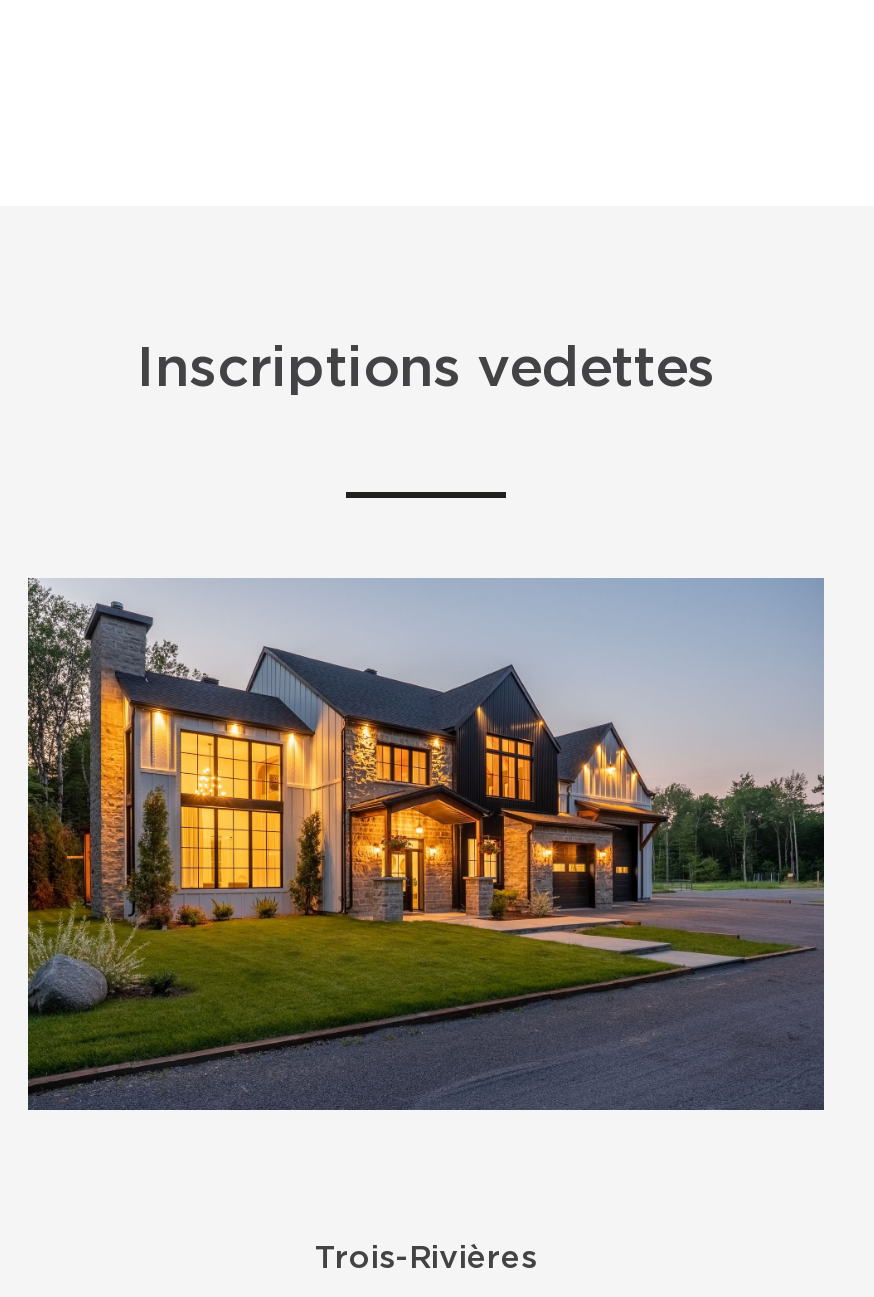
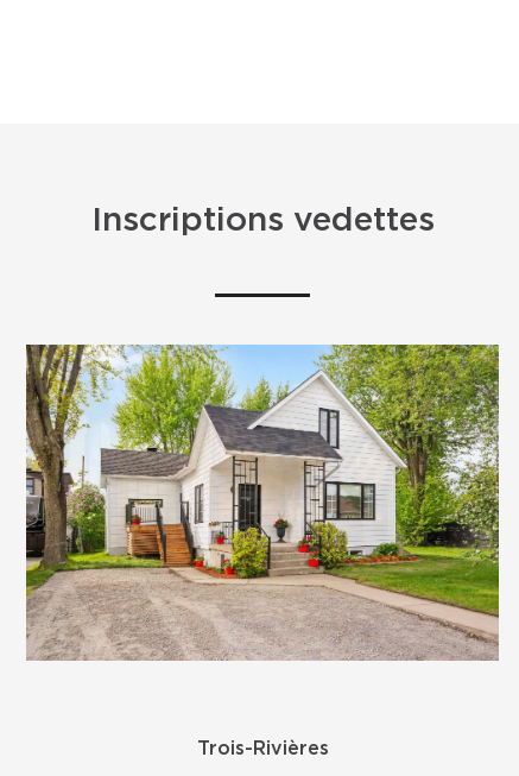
[26,578,826,1112] [image] -> [25,343,500,661] [image]

